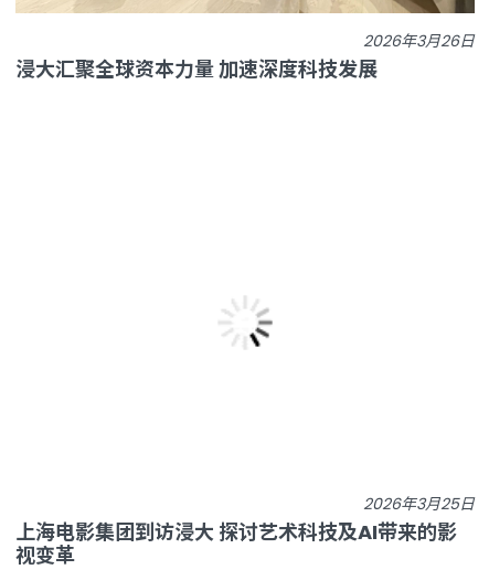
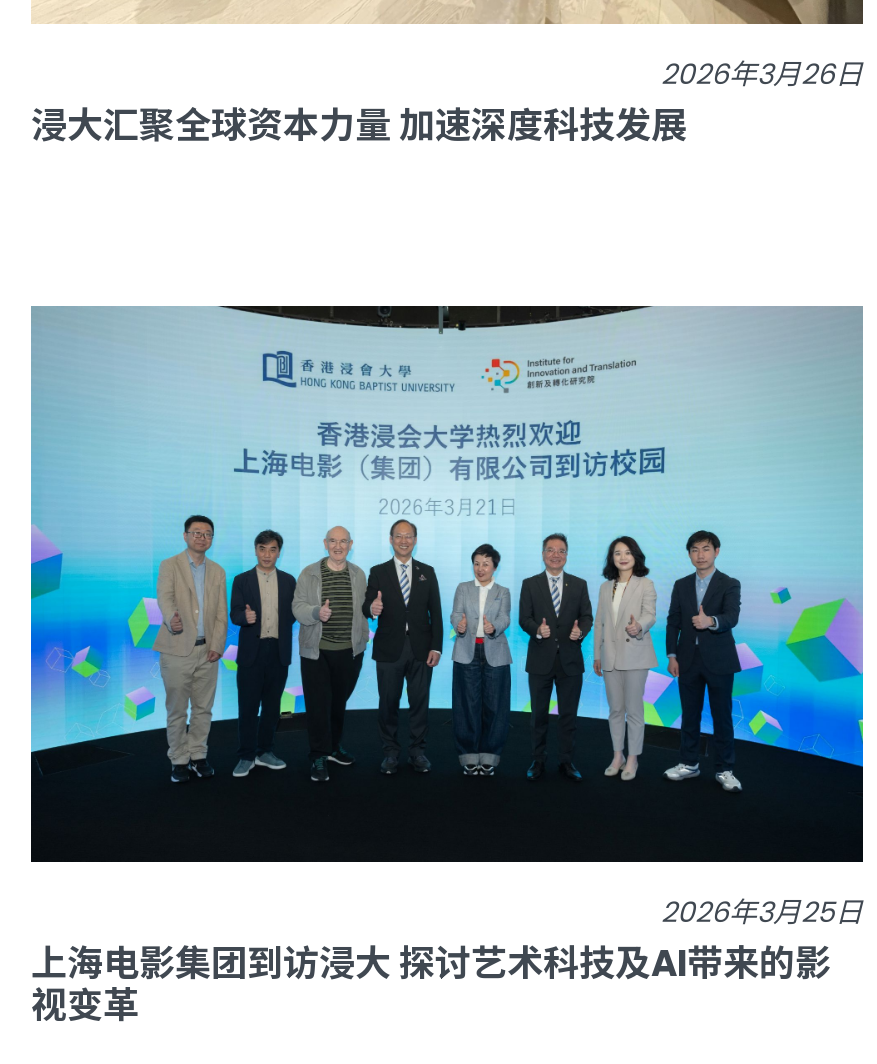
none -> [29,304,865,864] [image]

